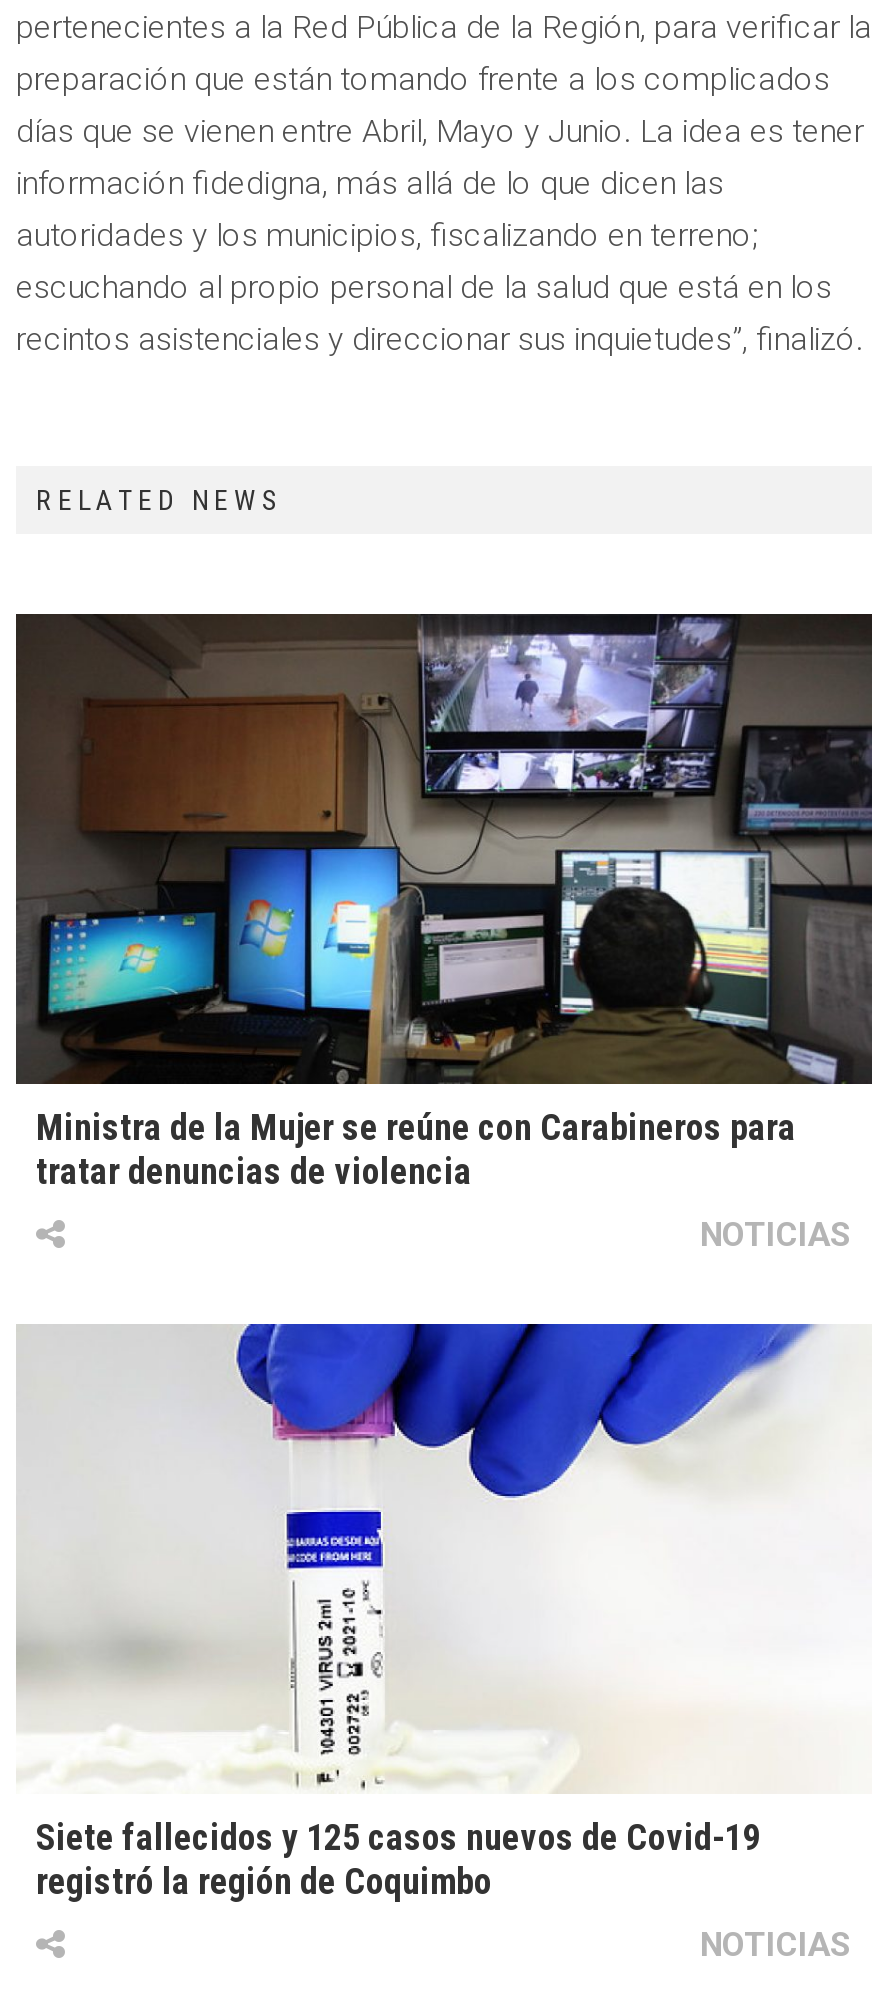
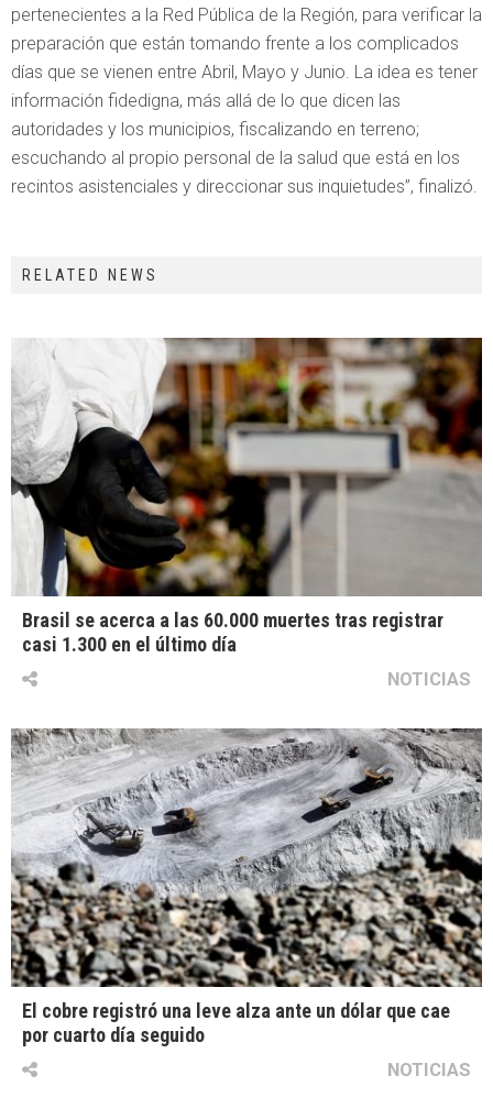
[14,612,874,1192] [image] | Ministra de la Mujer se reúne con Carabineros para | tratar denuncias de violencia -> [11,337,482,656] [image] | Brasil se acerca a las 60.000 muertes tras registrar | casi 1.300 en el último día
[16,1322,872,1903] [image] | Siete fallecidos y 125 casos nuevos de Covid-19 | registró la región de Coquimbo -> [10,727,483,1047] [image] | El cobre registró una leve alza ante un dólar que cae | por cuarto día seguido

